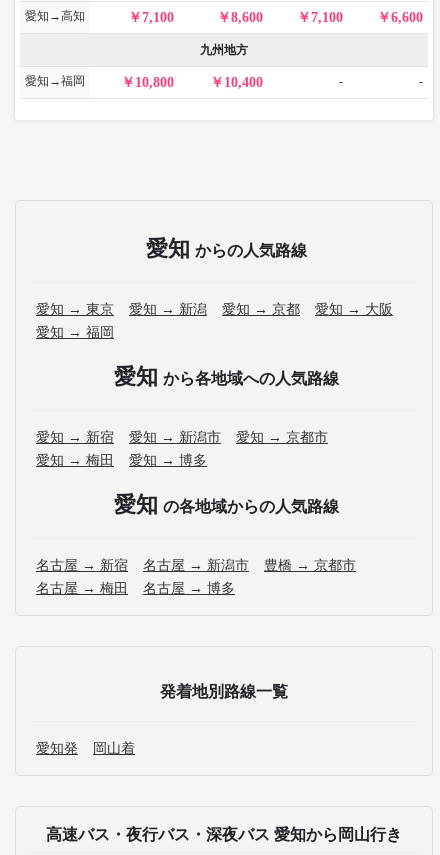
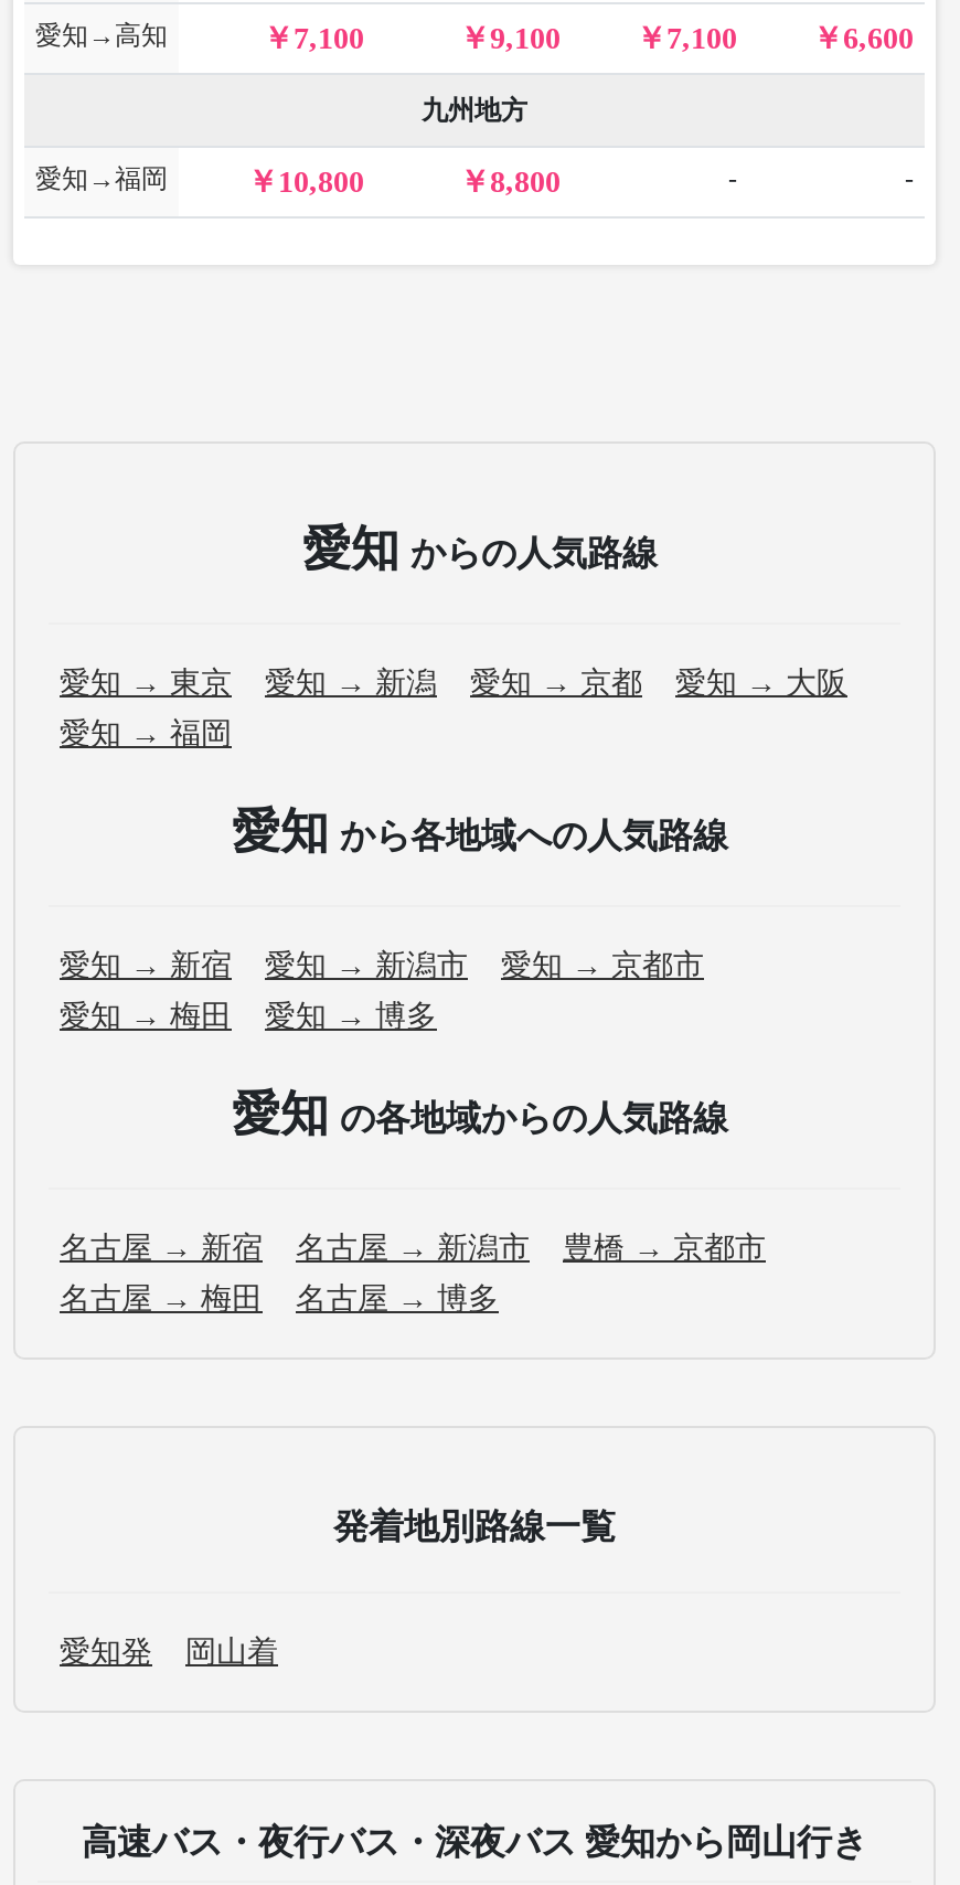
[231,10,263,25] 8,600 -> [490,22,561,55] 9,100
[224,75,263,90] 10,400 -> [490,166,561,199] 8,800

